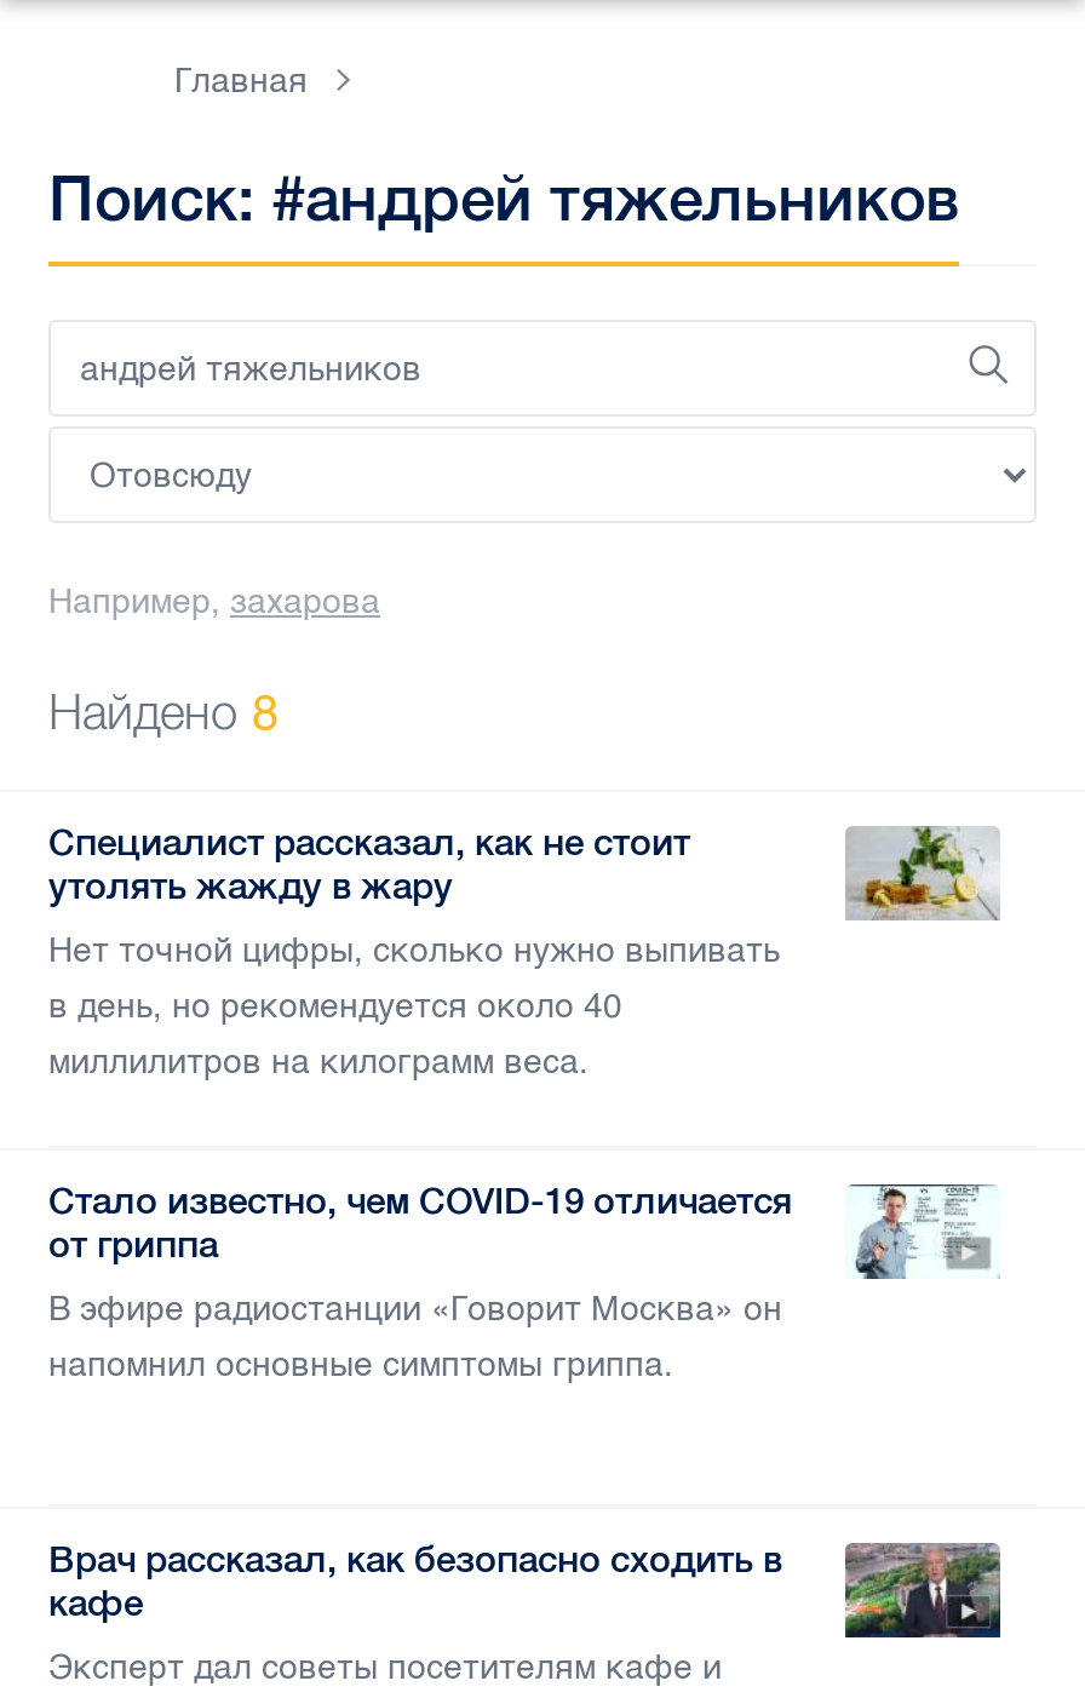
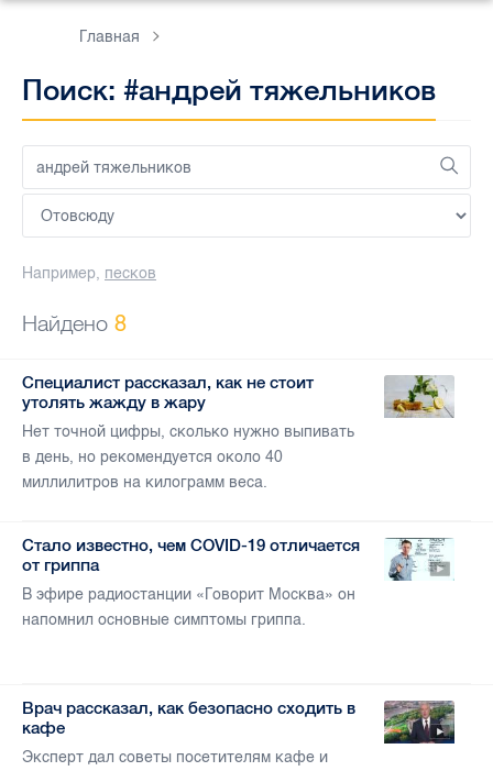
[48,582,380,623] Например, захарова -> [22,264,156,283] Например, песков

